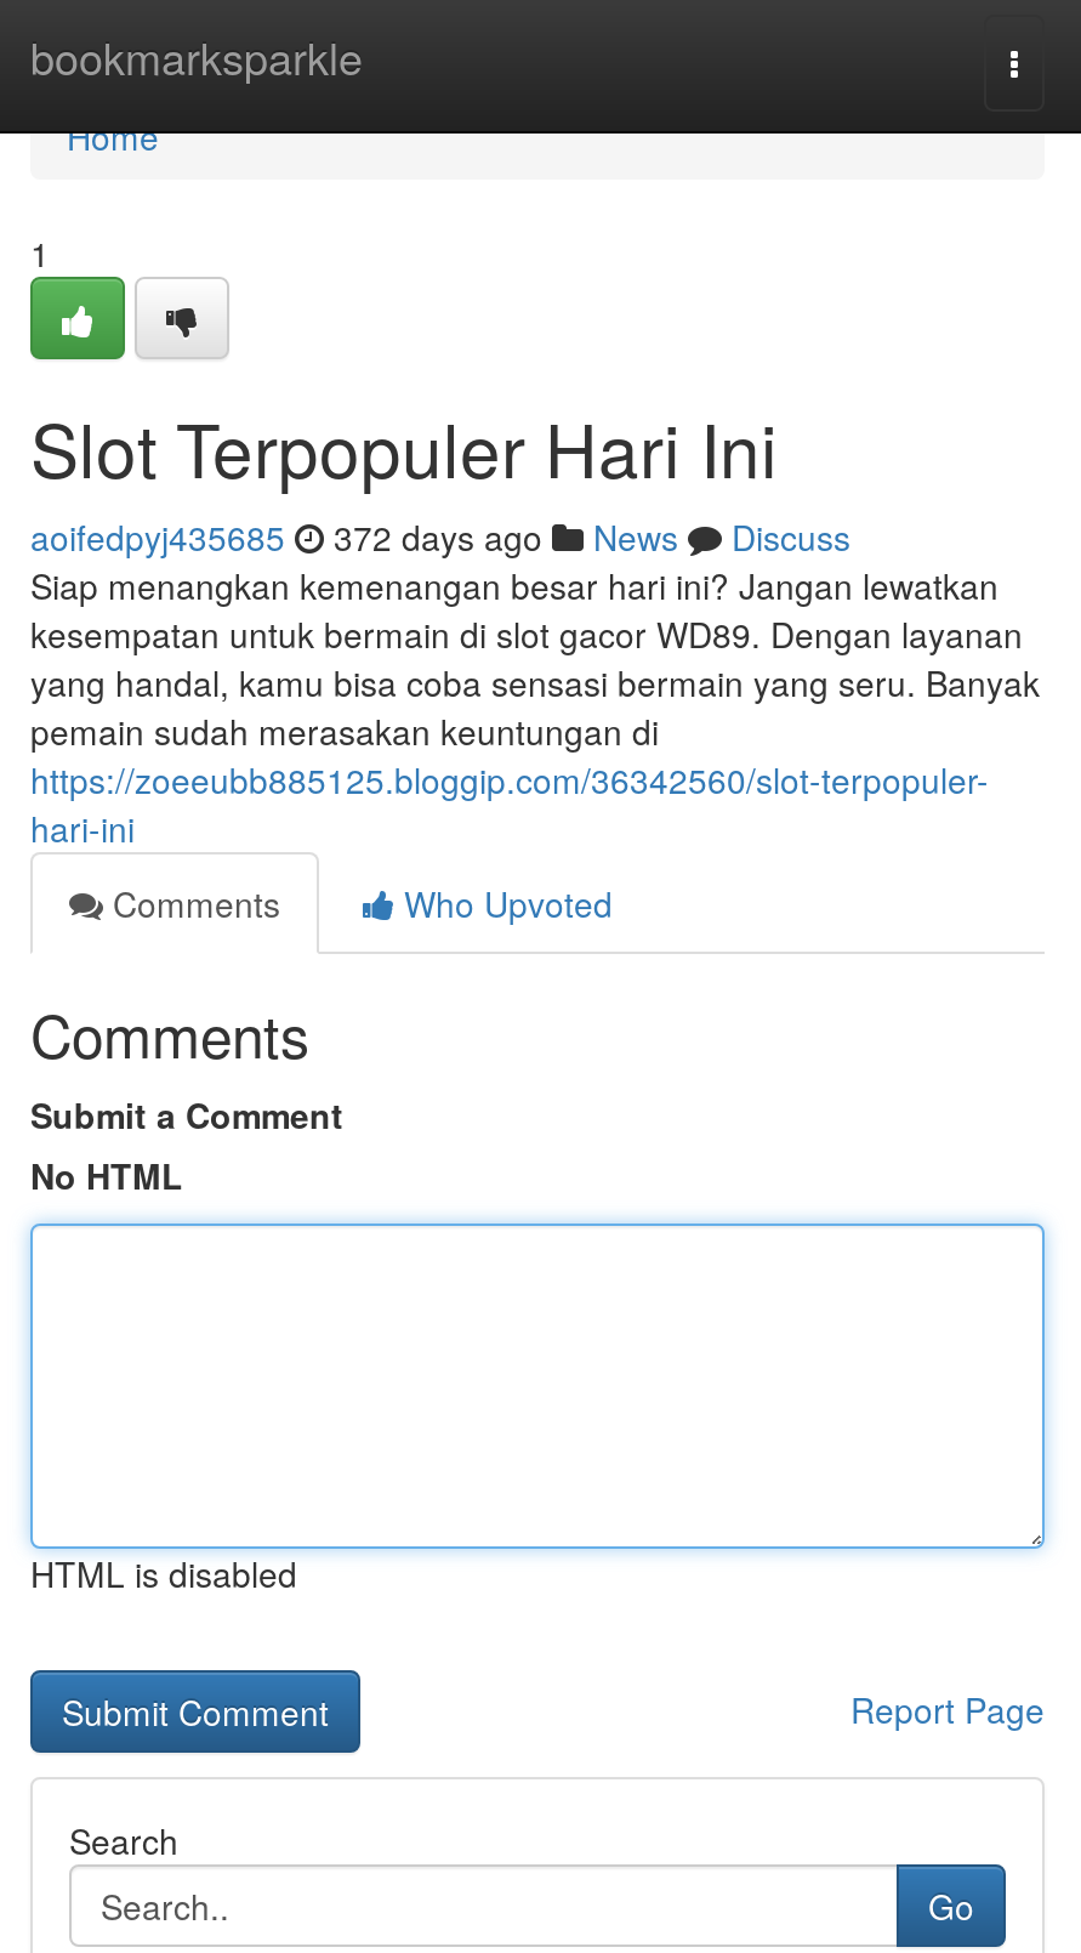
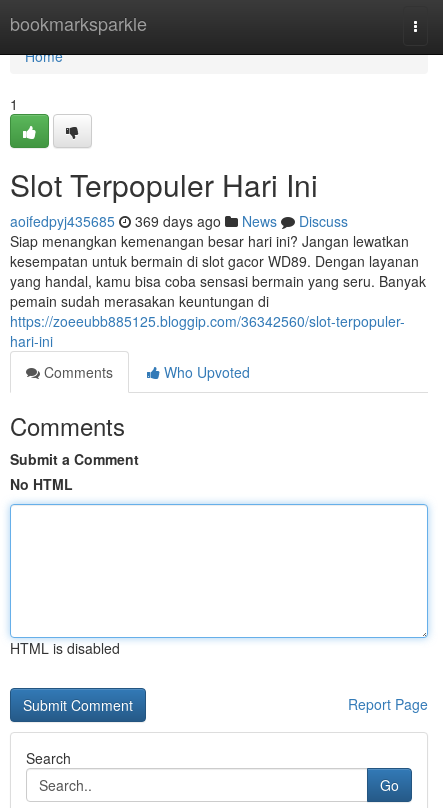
[30,512,850,561] aoifedpyj435685 372 days ago News Discuss -> [10,211,348,231] aoifedpyj435685 369 days ago News Discuss

